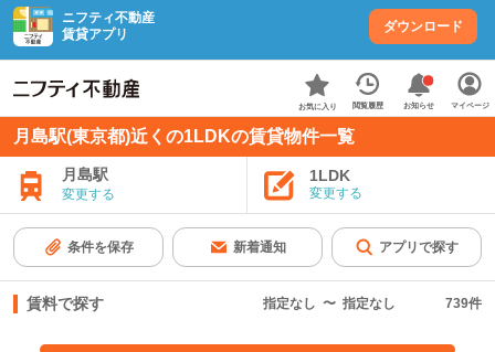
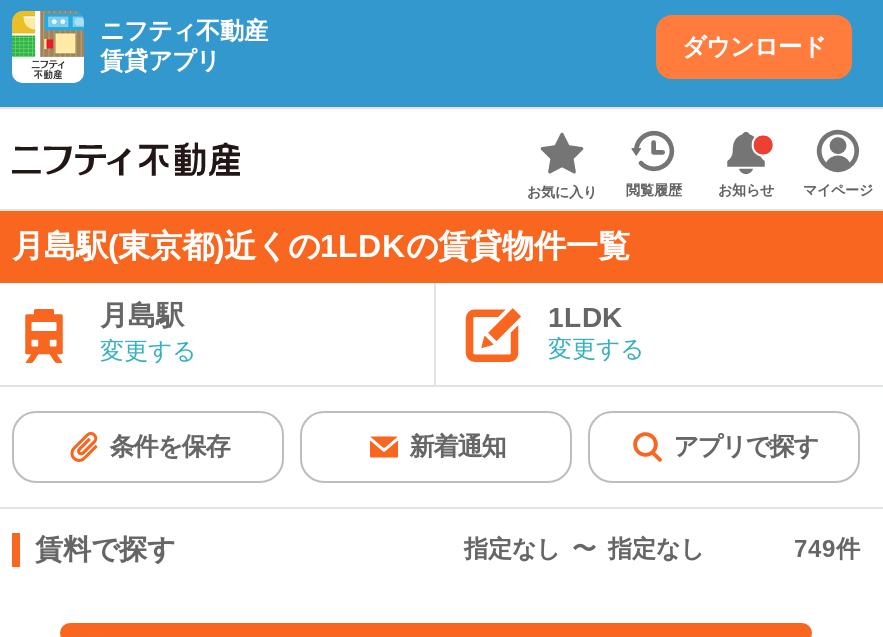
[445,296,482,311] 739件 -> [794,535,860,563] 749件

